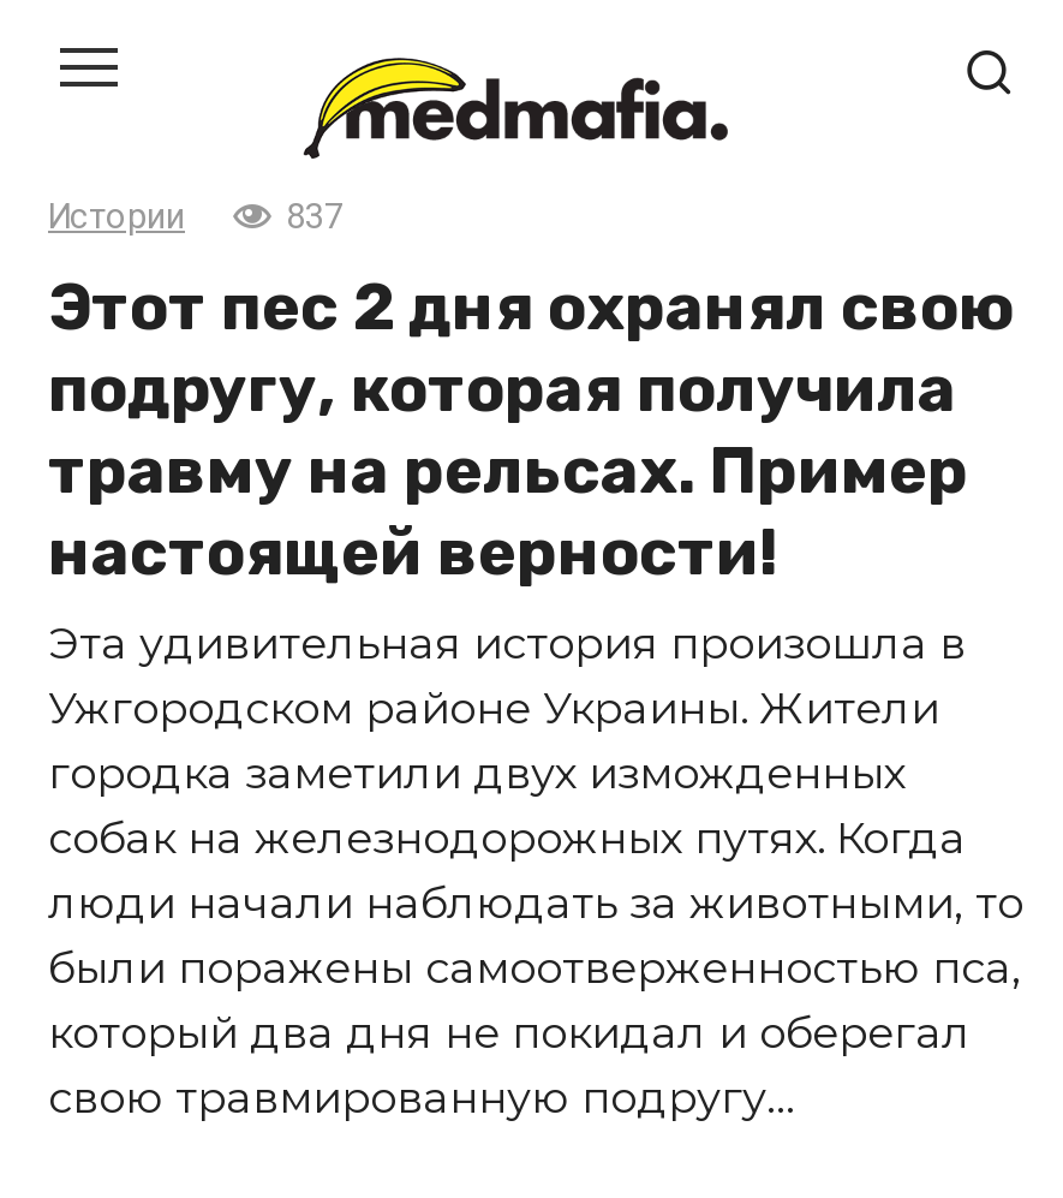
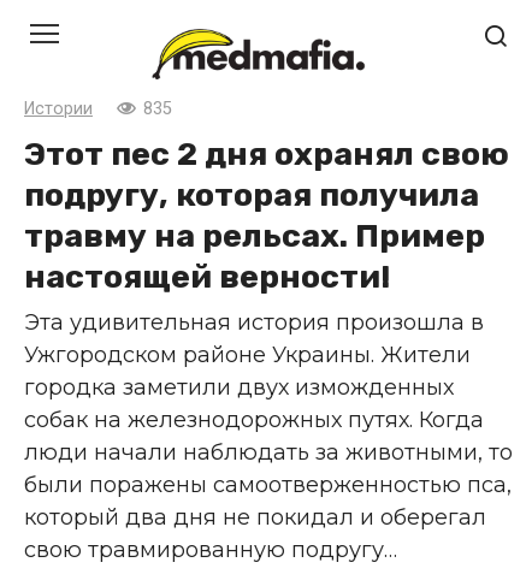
[286,197,344,238] 837 -> [143,99,172,119] 835

